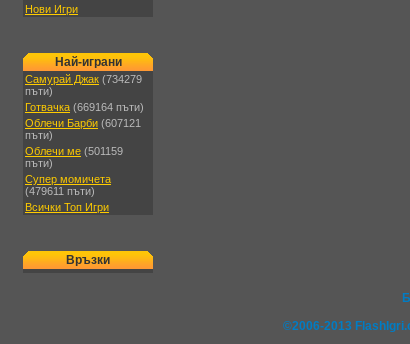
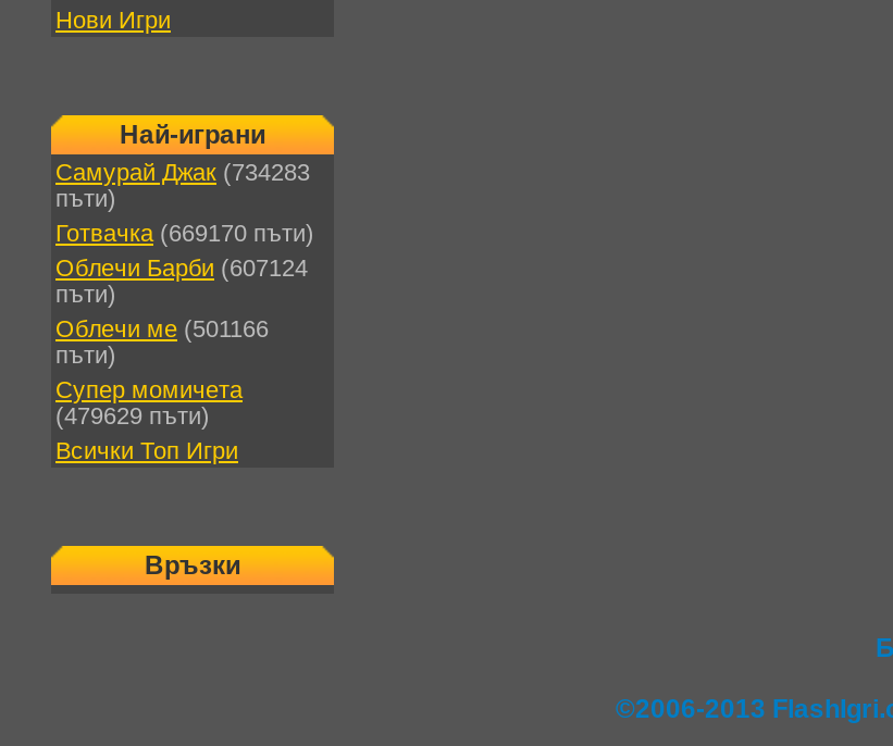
[25,73,142,85] Самурай Джак (734279 -> [55,159,310,185] Самурай Джак (734283
[25,101,144,113] Готвачка (669164 пъти) -> [55,220,314,246] Готвачка (669170 пъти)
[25,117,141,129] Облечи Барби (607121 -> [55,254,308,281] Облечи Барби (607124
[25,145,123,157] Облечи ме (501159 -> [55,315,269,341] Облечи ме (501166
[25,185,95,197] (479611 пъти) -> [55,402,210,428] (479629 пъти)

